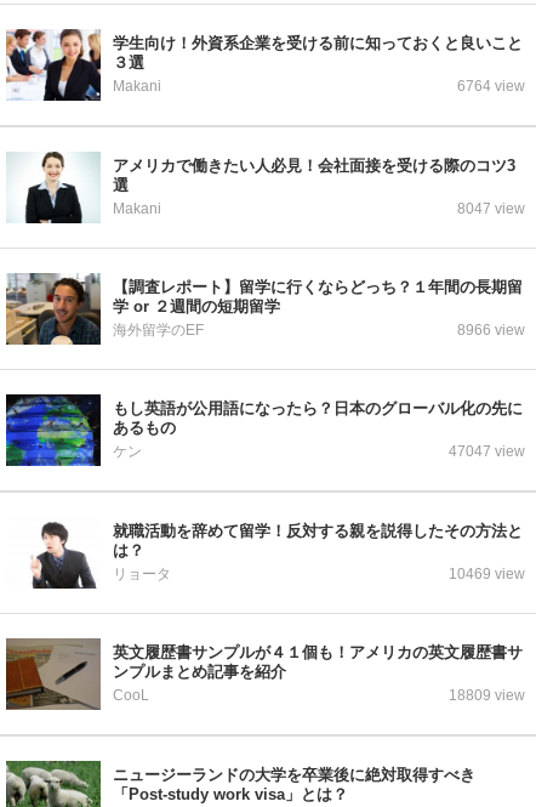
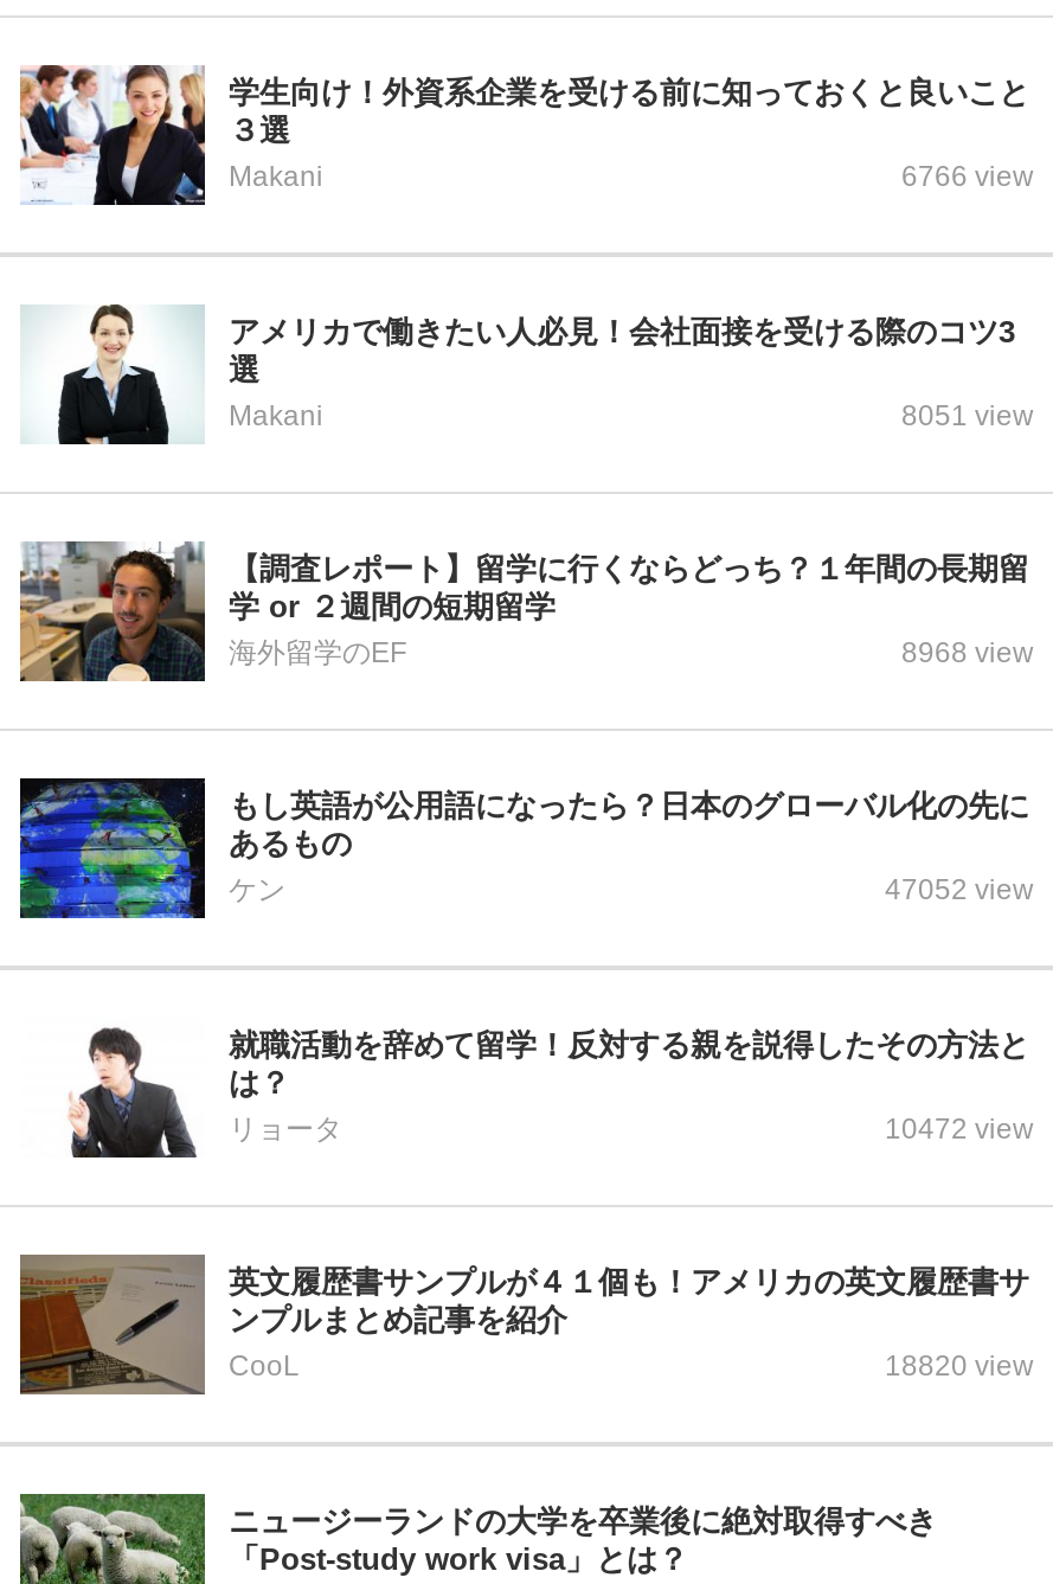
[457,78,525,95] 6764 view -> [901,160,1034,193] 6766 view
[457,200,525,217] 8047 view -> [901,399,1034,432] 8051 view
[457,322,525,339] 8966 view -> [901,636,1034,669] 8968 view
[449,443,525,460] 47047 view -> [885,873,1034,906] 47052 view
[449,566,525,582] 10469 view -> [885,1112,1034,1146] 10472 view
[449,687,525,704] 18809 view -> [885,1349,1034,1383] 18820 view

